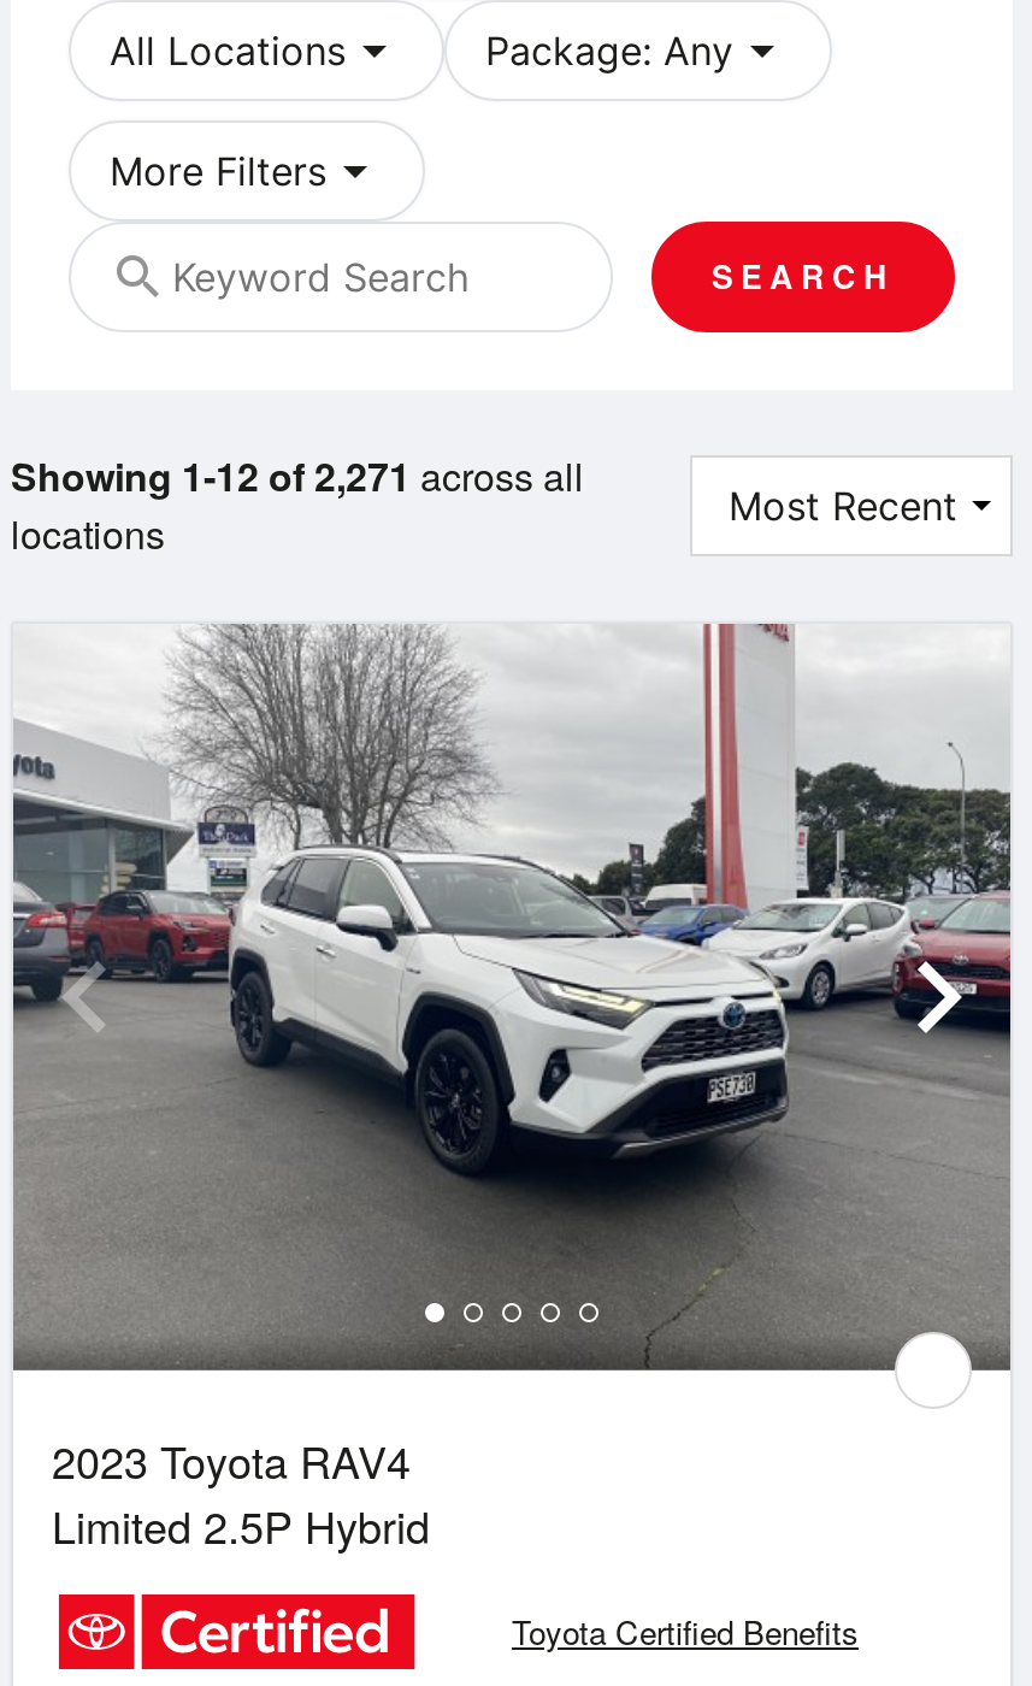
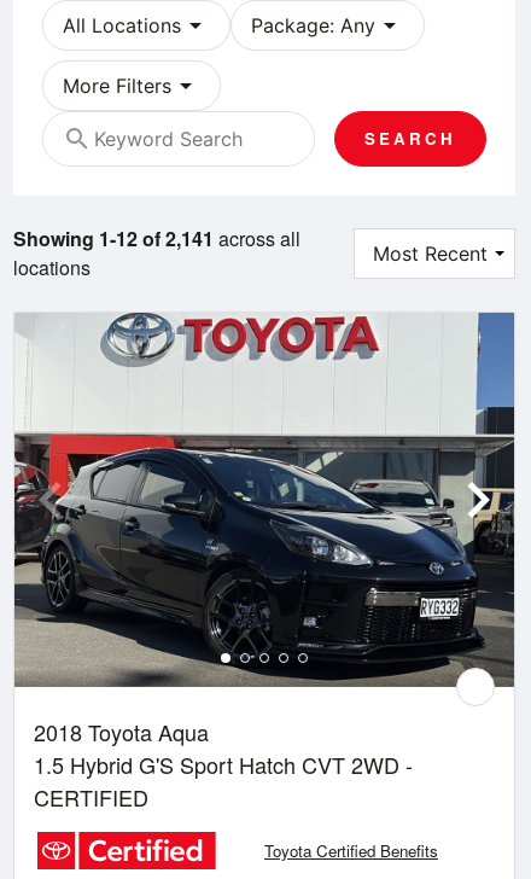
[11,447,584,503] Showing 1-12 of 2,271 across all -> [13,224,300,252] Showing 1-12 of 2,141 across all
[11,621,1010,1556] [image] | 2023 Toyota RAV4 | Limited 2.5P Hybrid -> [14,312,515,813] [image] | 2018 Toyota Aqua | 1.5 Hybrid G'S Sport Hatch CVT 2WD - | CERTIFIED

